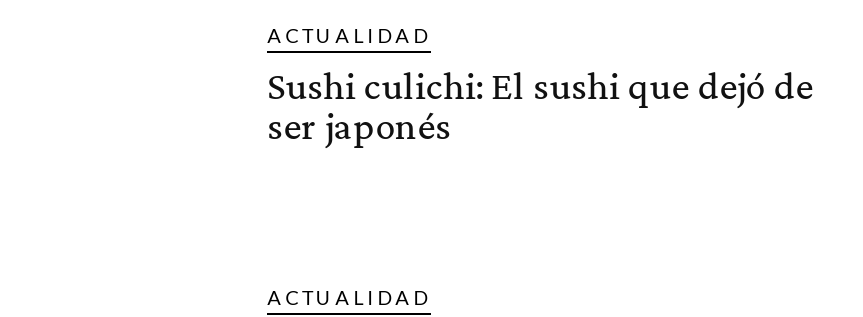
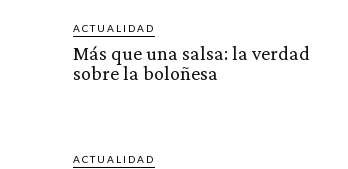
[267,62,813,146] Sushi culichi: El sushi que dejó de | ser japonés -> [73,42,310,84] Más que una salsa: la verdad | sobre la boloñesa

